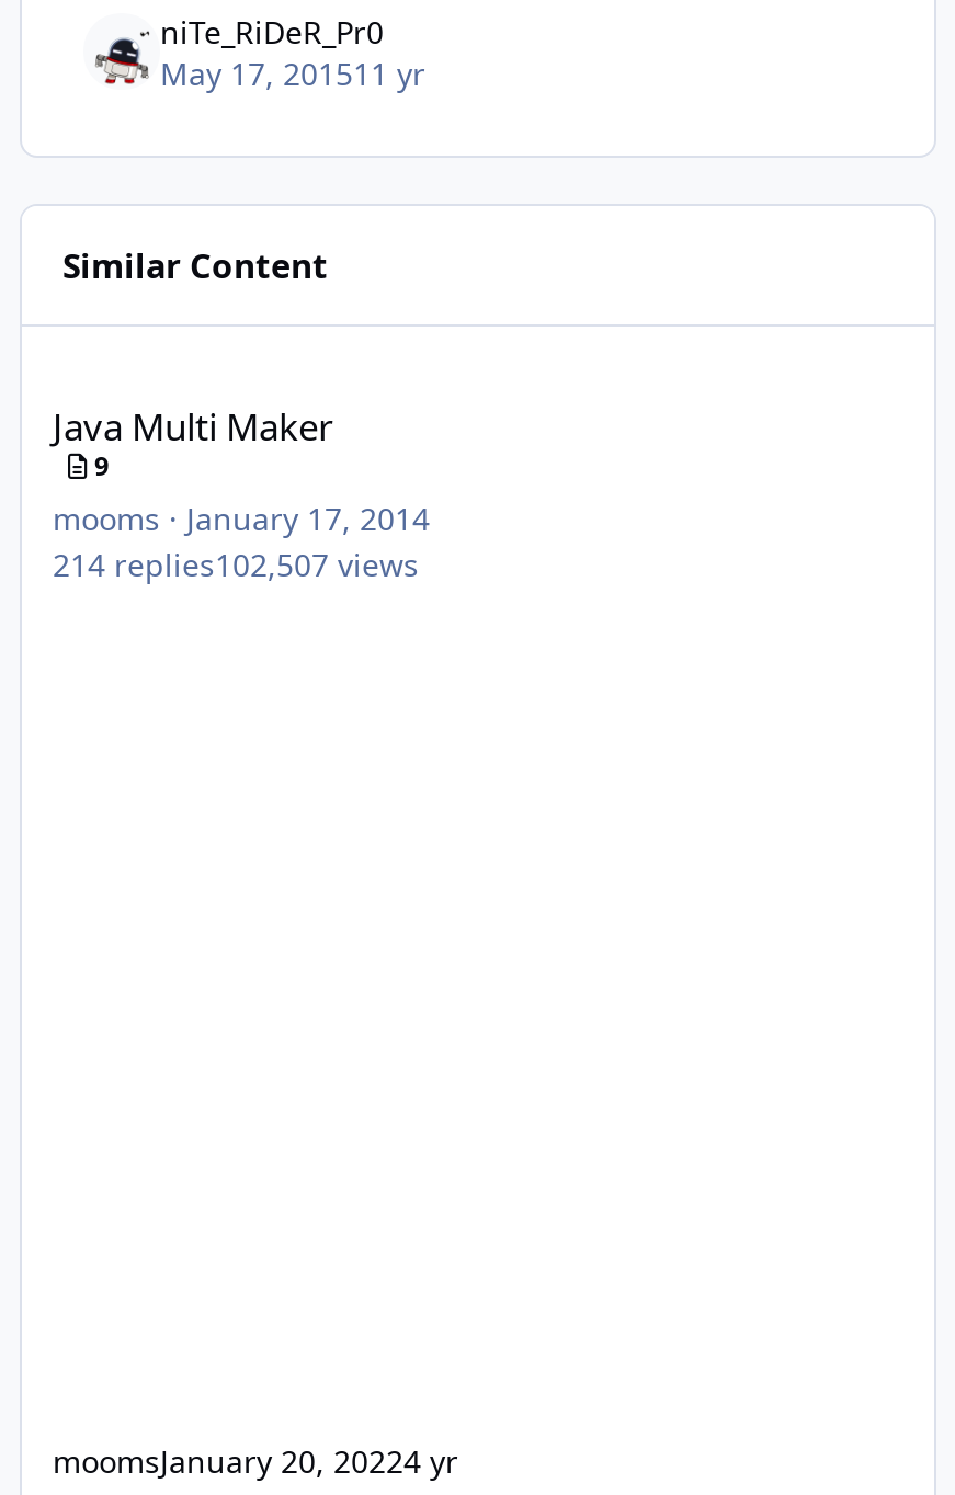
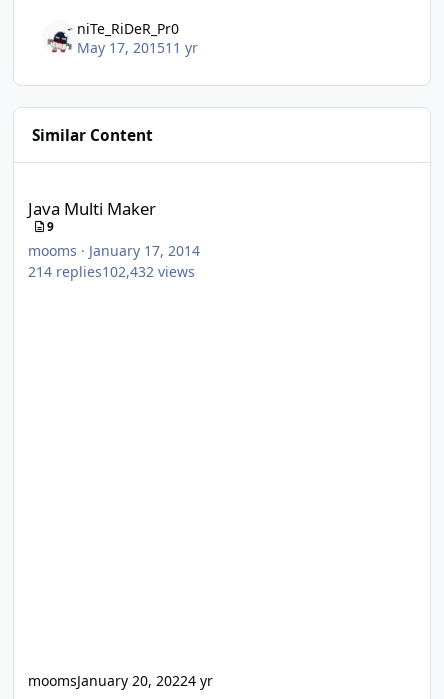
[53,543,419,585] 214 replies102,507 views -> [28,262,195,281] 214 replies102,432 views

